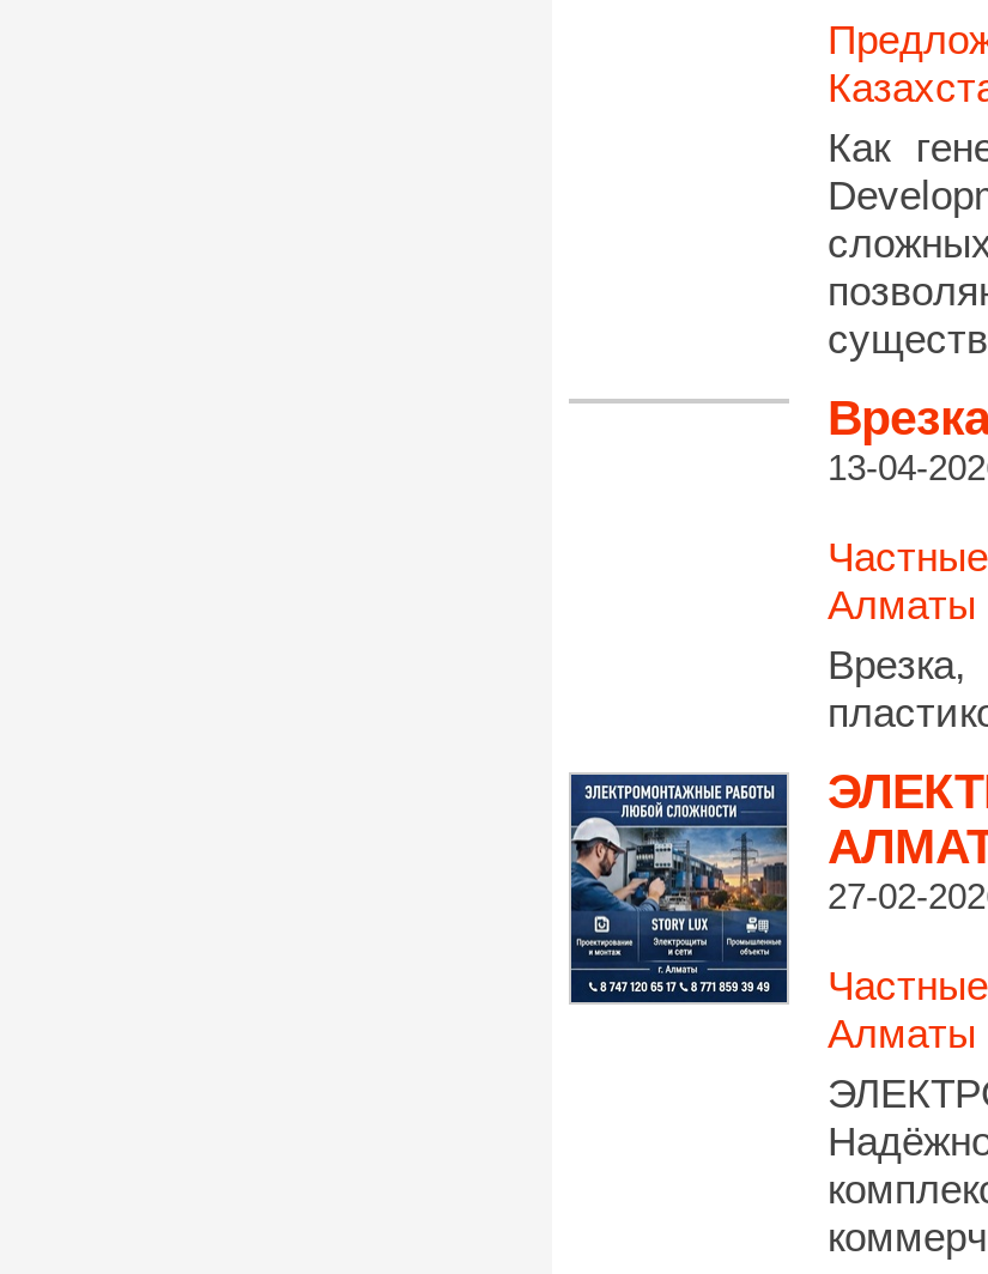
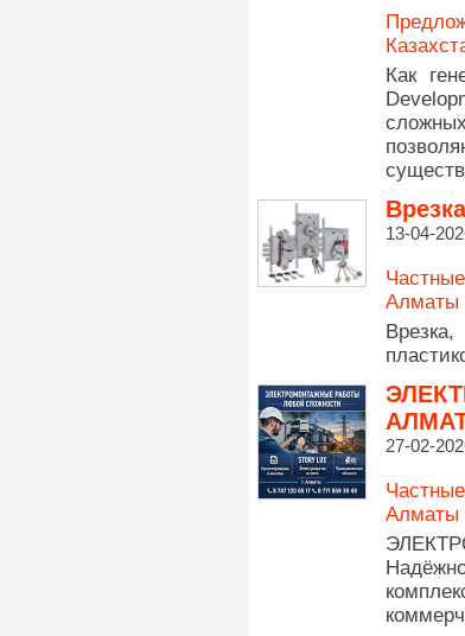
none -> [262,204,363,284] [image]

